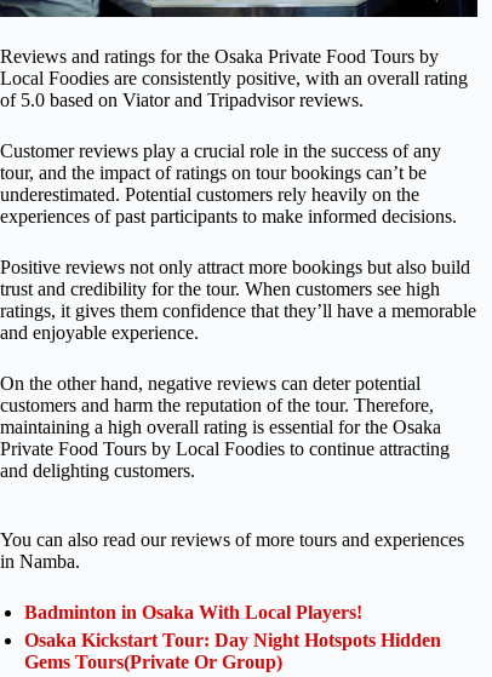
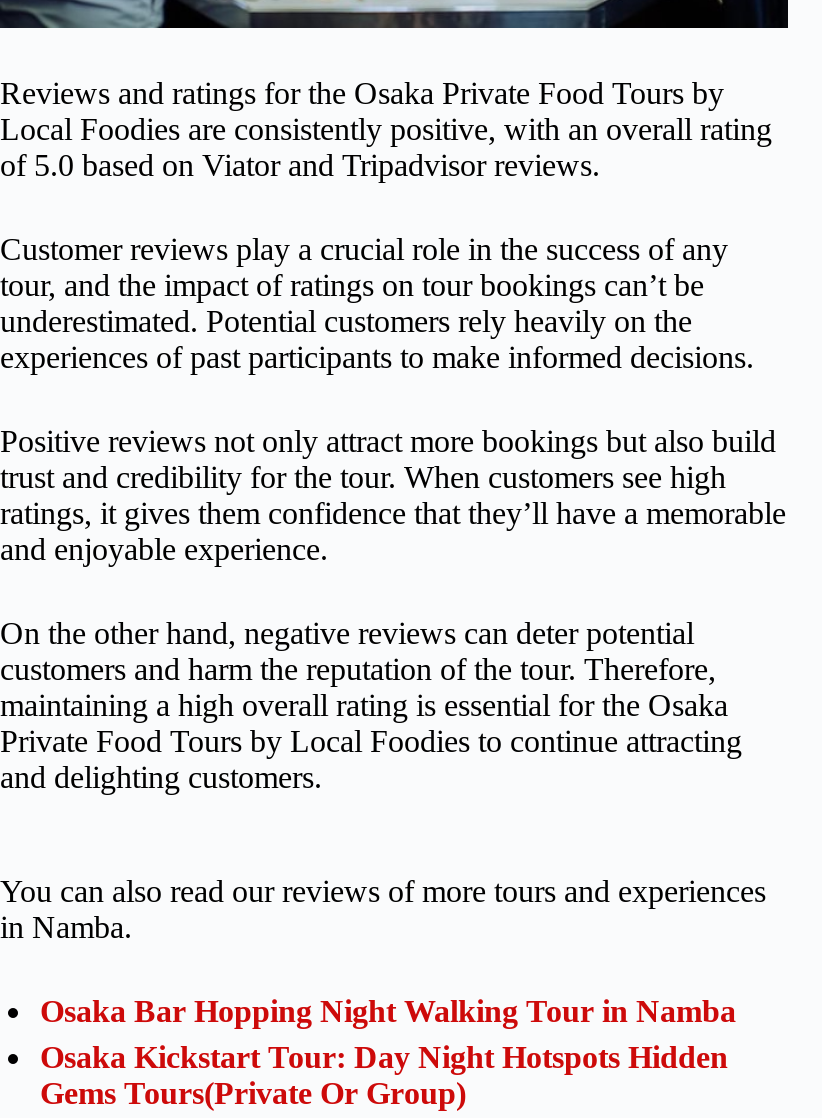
[24,602,362,623] Badminton in Osaka With Local Players! -> [40,995,736,1029] Osaka Bar Hopping Night Walking Tour in Namba

